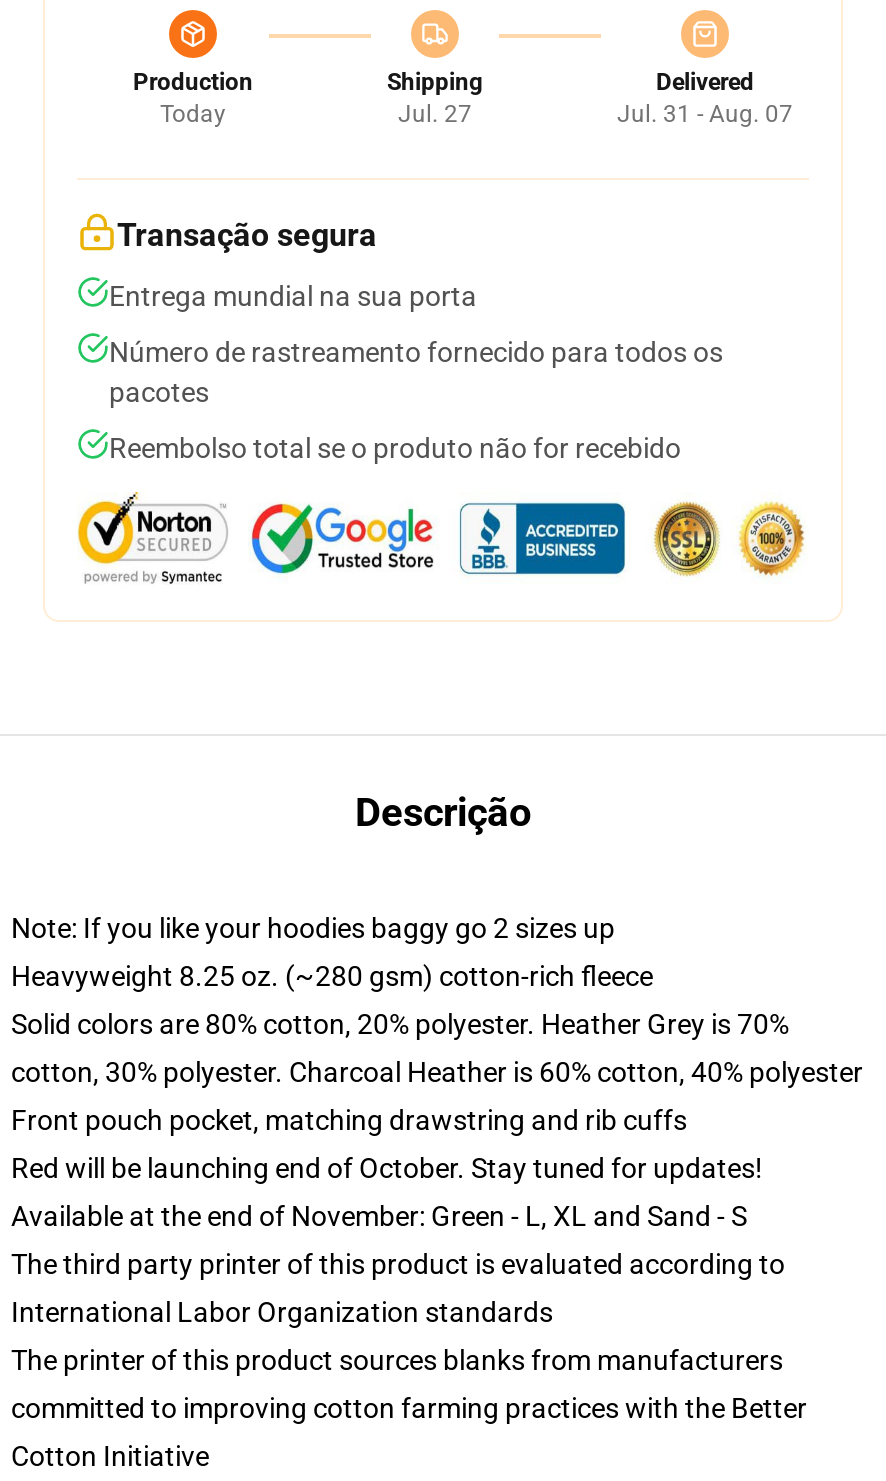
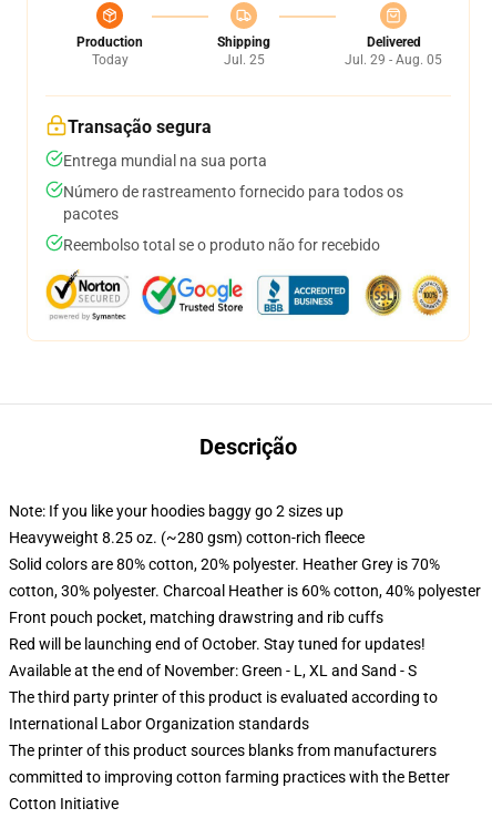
[398,100,472,128] Jul. 27 -> [223,52,264,68] Jul. 25
[617,100,793,128] Jul. 31 - Aug. 07 -> [345,52,442,68] Jul. 29 - Aug. 05

